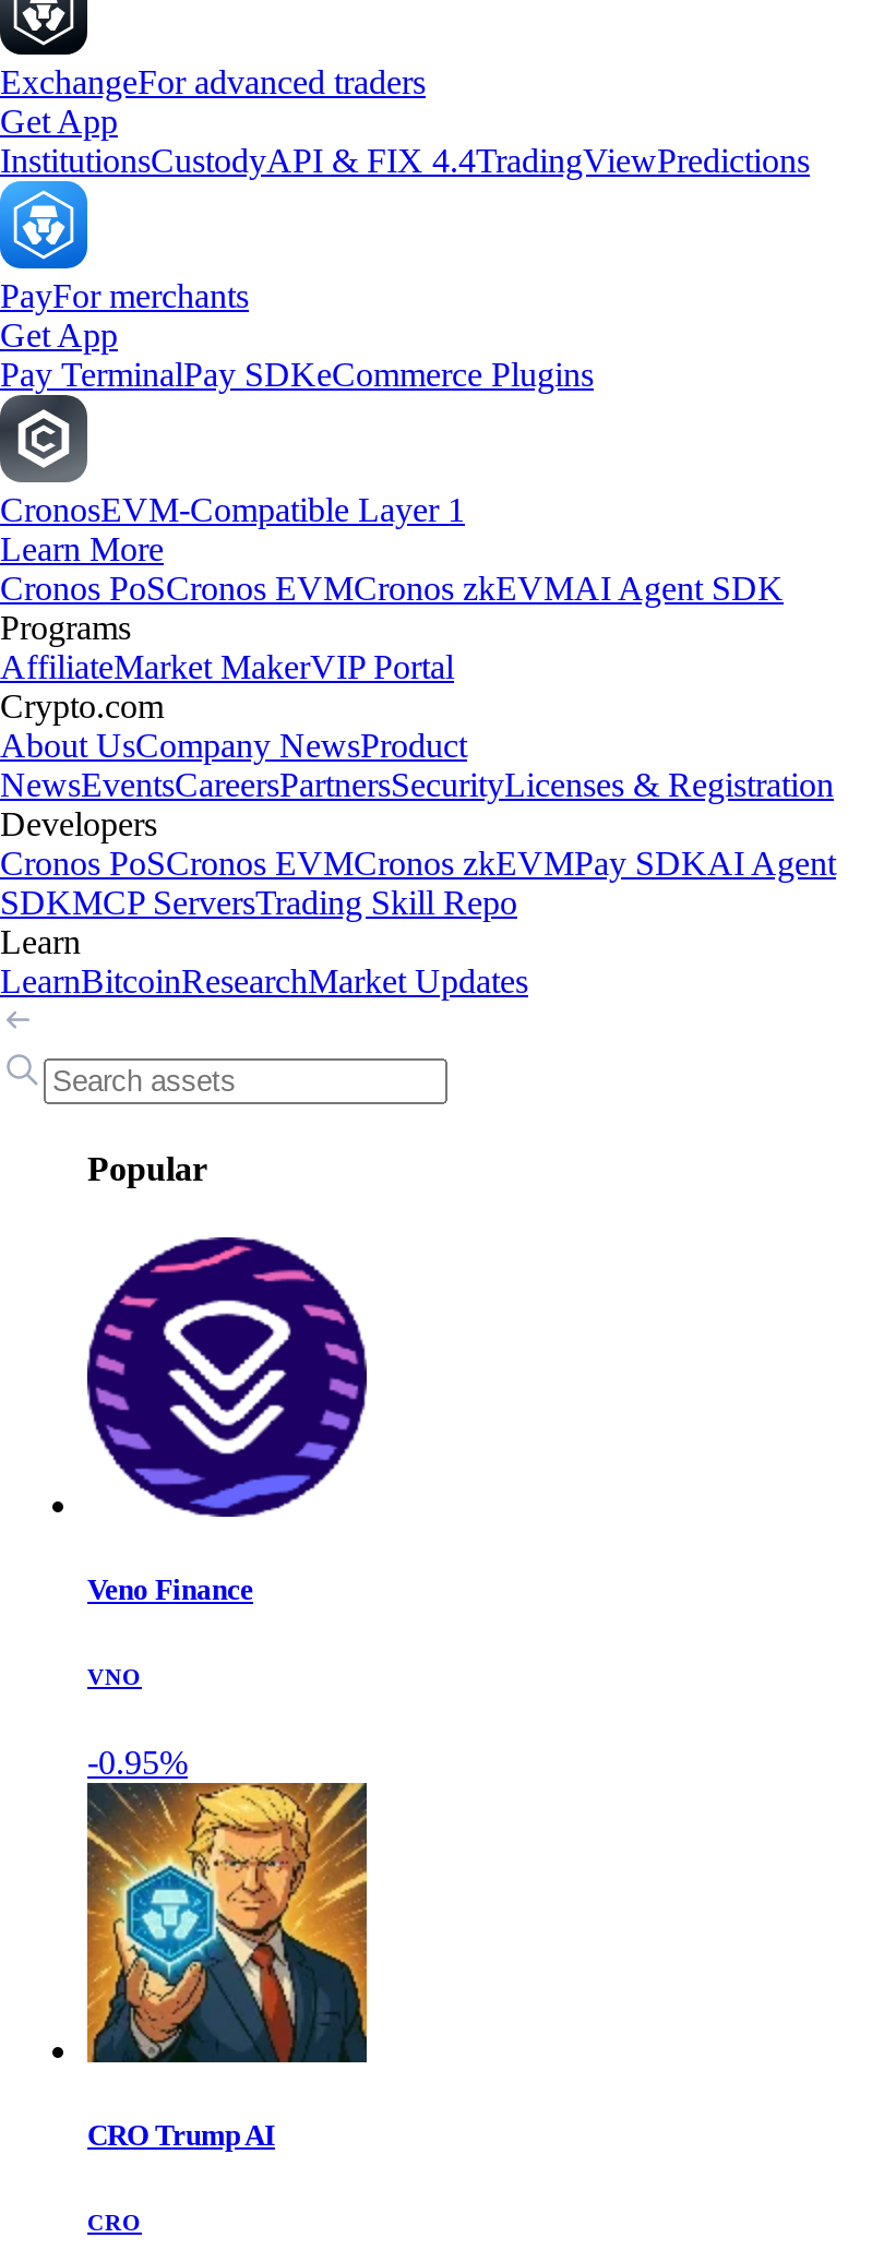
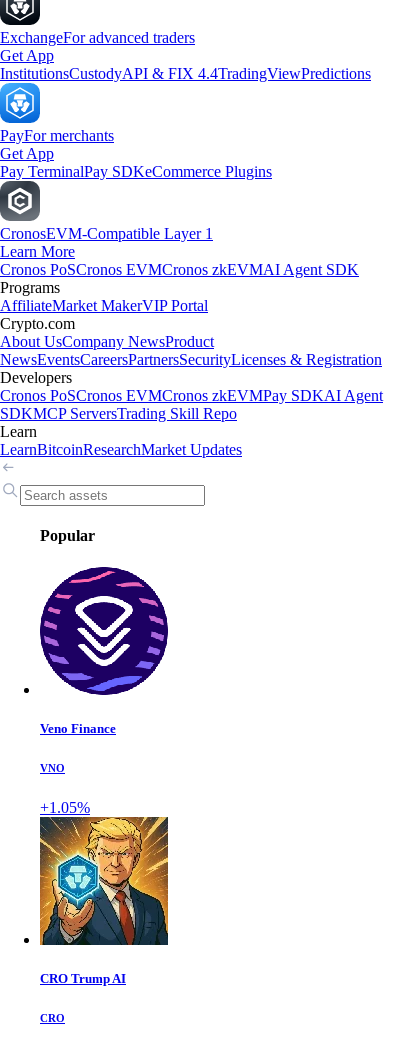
[87,1743,188,1781] -0.95% -> [40,799,90,816] +1.05%

